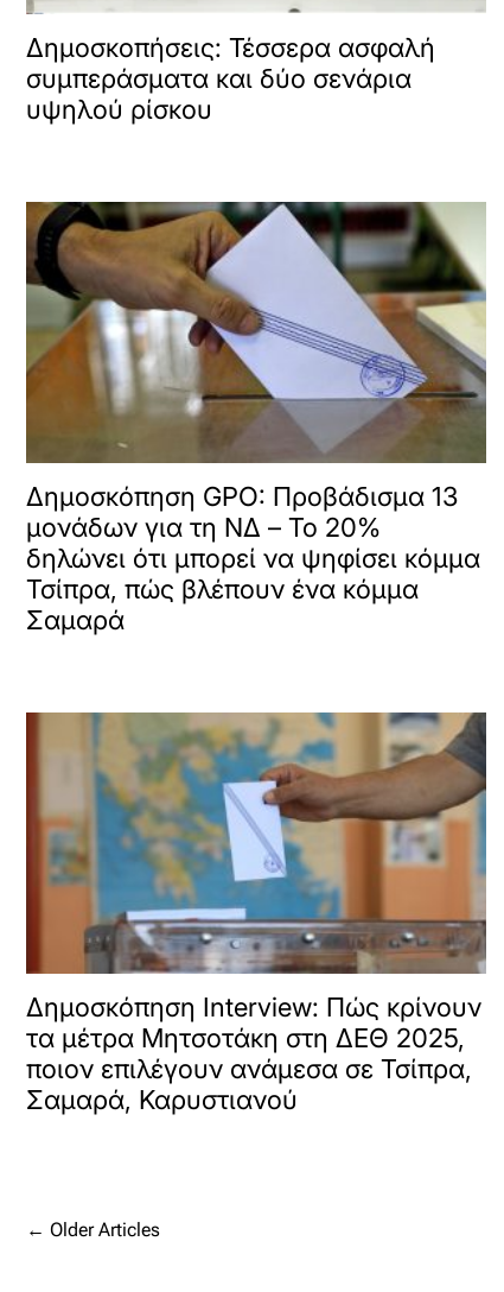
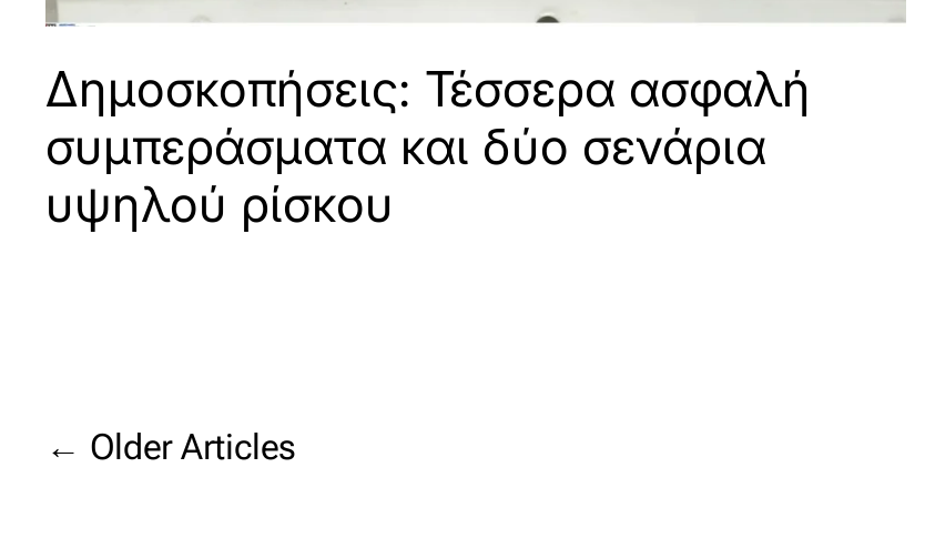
[26,201,486,635] [image] | Δημοσκόπηση GPO: Προβάδισμα 13 | μονάδων για τη ΝΔ – Το 20% | δηλώνει ότι μπορεί να ψηφίσει κόμμα | Τσίπρα, πώς βλέπουν ένα κόμμα | Σαμαρά -> none
[26,711,487,1115] [image] | Δημοσκόπηση Interview: Πώς κρίνουν | τα μέτρα Μητσοτάκη στη ΔΕΘ 2025, | ποιον επιλέγουν ανάμεσα σε Τσίπρα, | Σαμαρά, Καρυστιανού -> none

